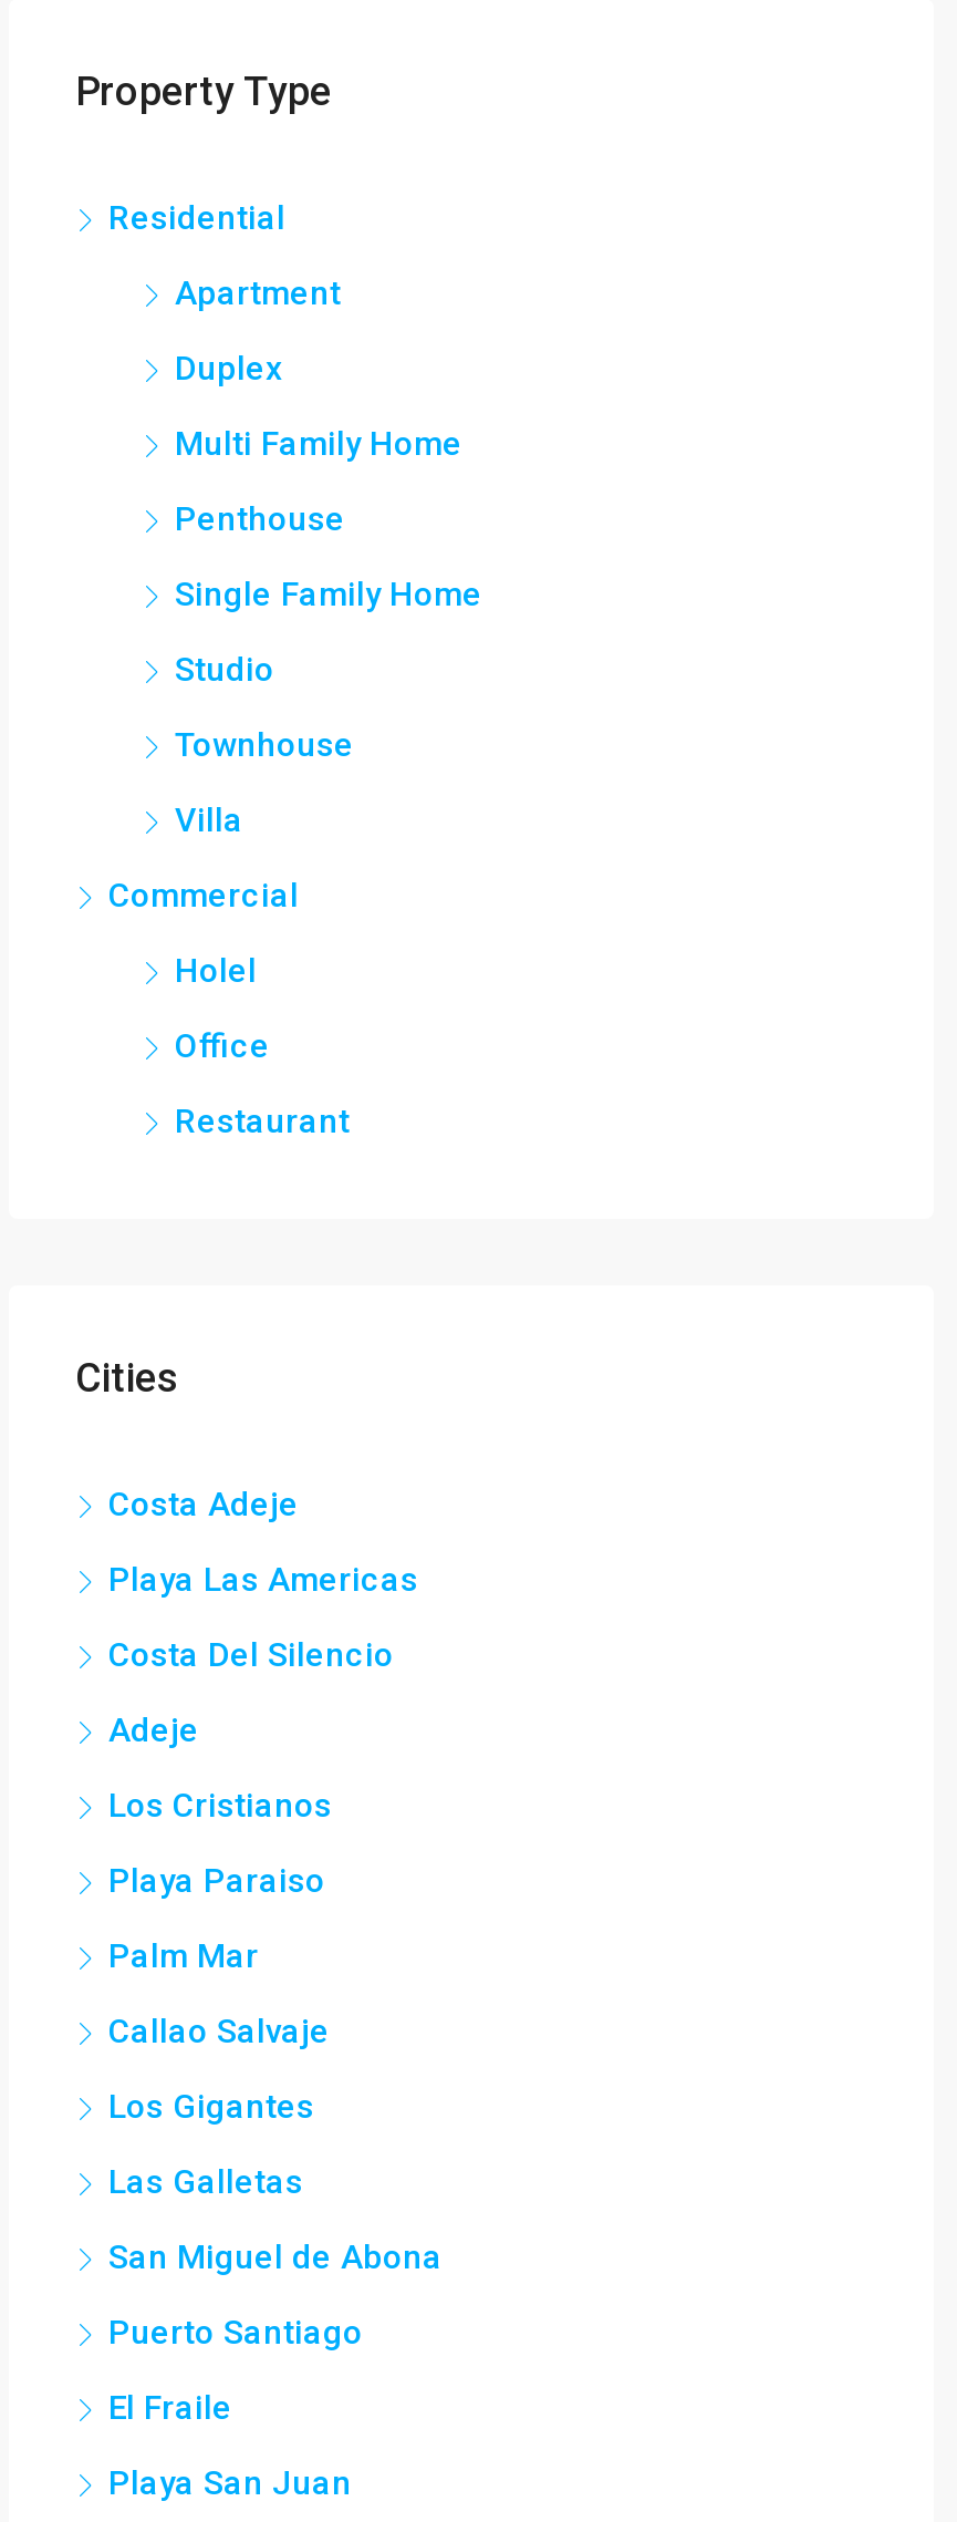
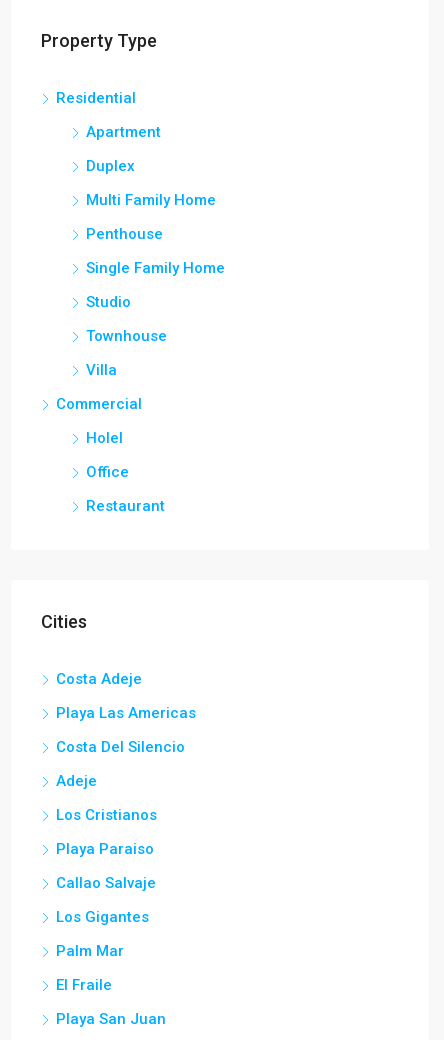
moved [108,1936,259,1976] -> [56,942,124,960]: Palm Mar
[108,2162,443,2352] Las Galletas | San Miguel de Abona | Puerto Santiago -> none

